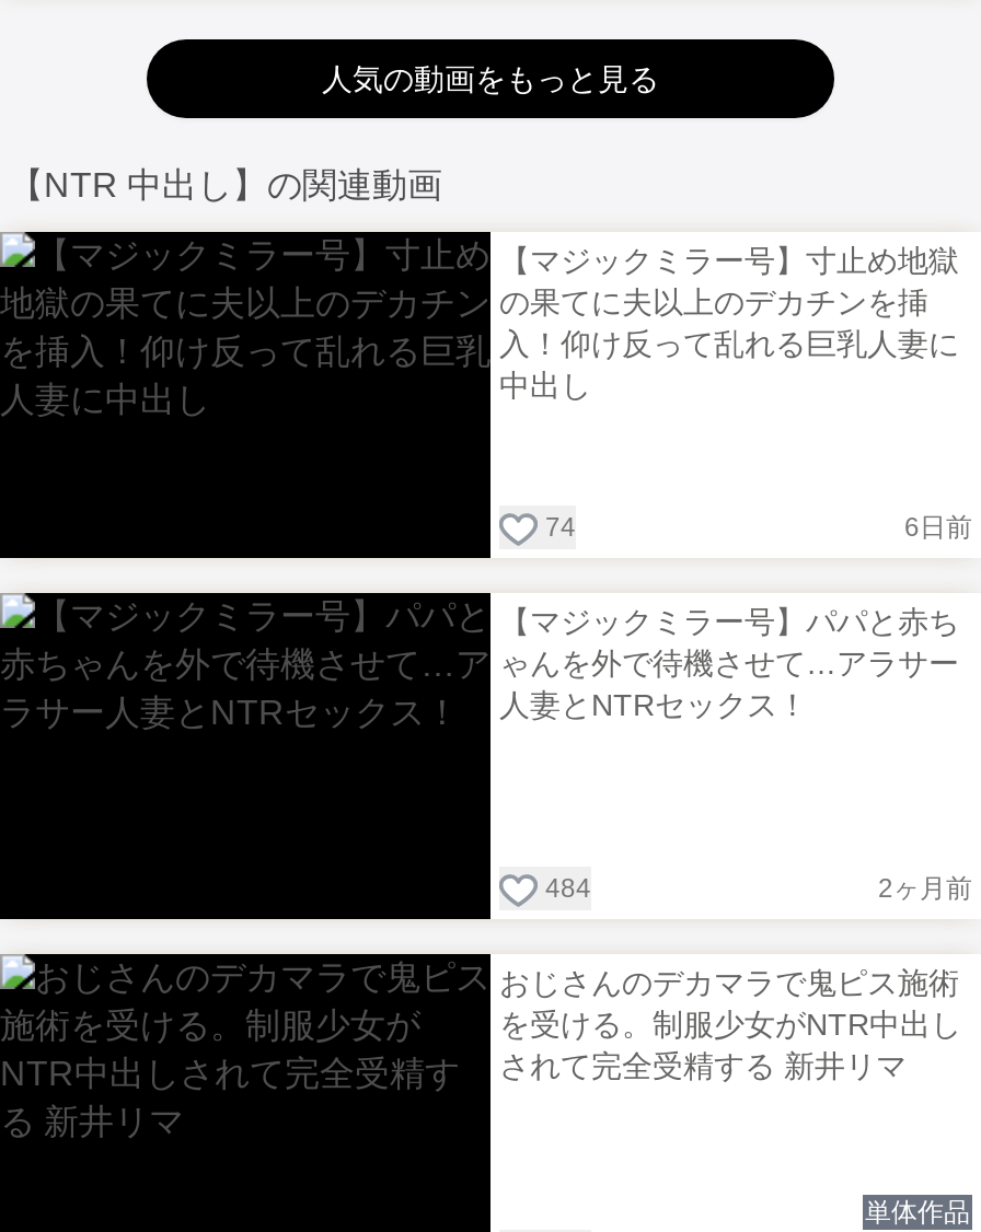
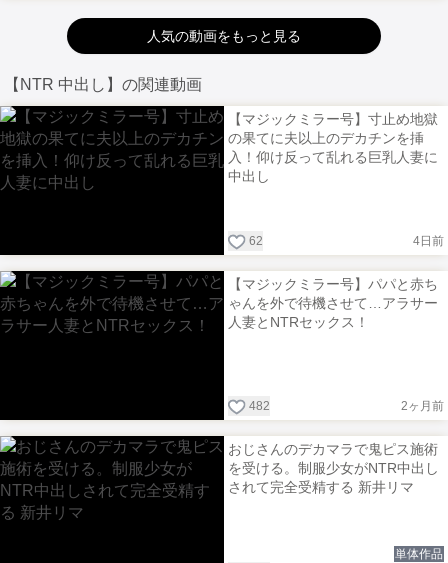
[545,512,576,543] 74 -> [249,234,263,248] 62
[904,512,972,543] 6日前 -> [413,234,444,248] 4日前
[545,874,591,904] 484 -> [249,399,270,413] 482

